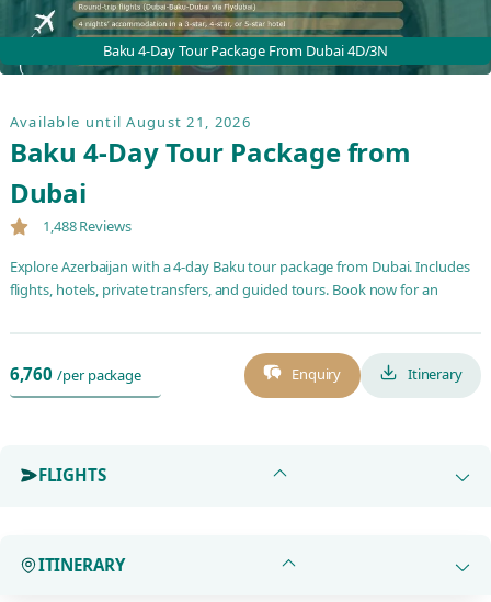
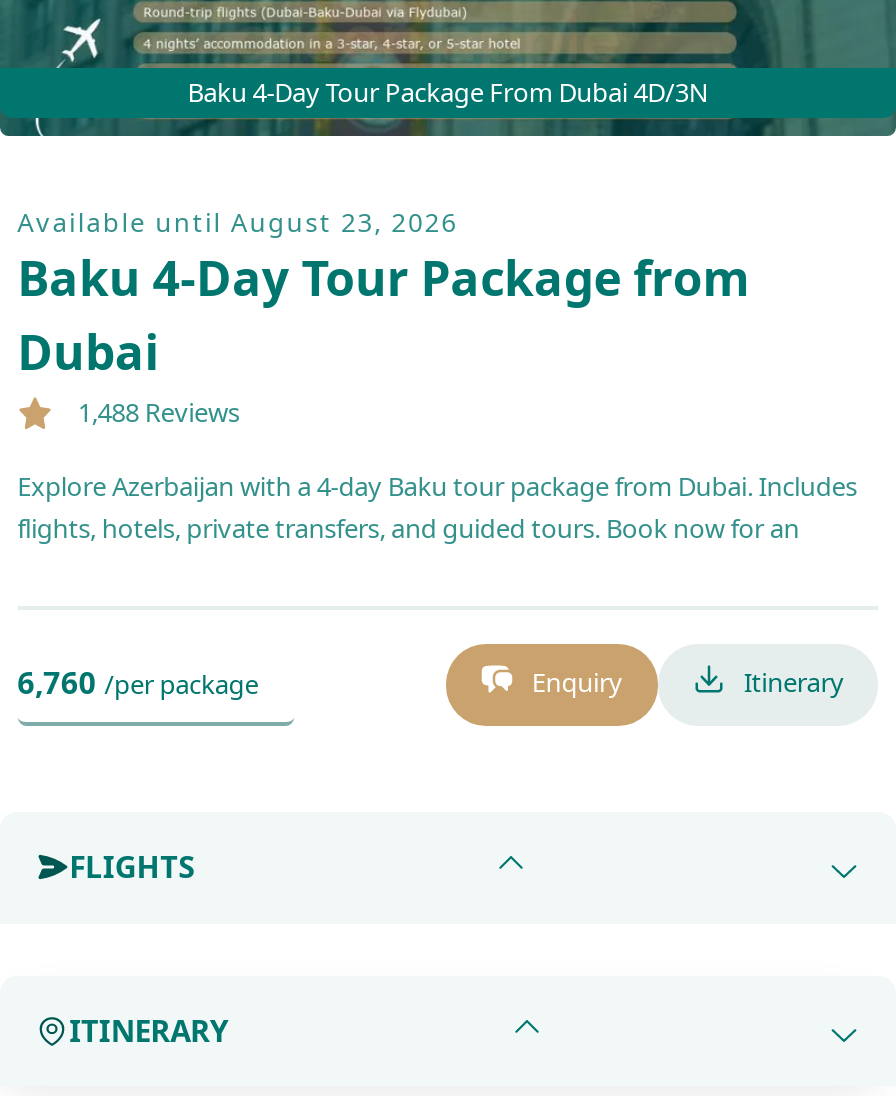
[9,112,251,132] Available until August 21, 2026 -> [17,204,458,240] Available until August 23, 2026

